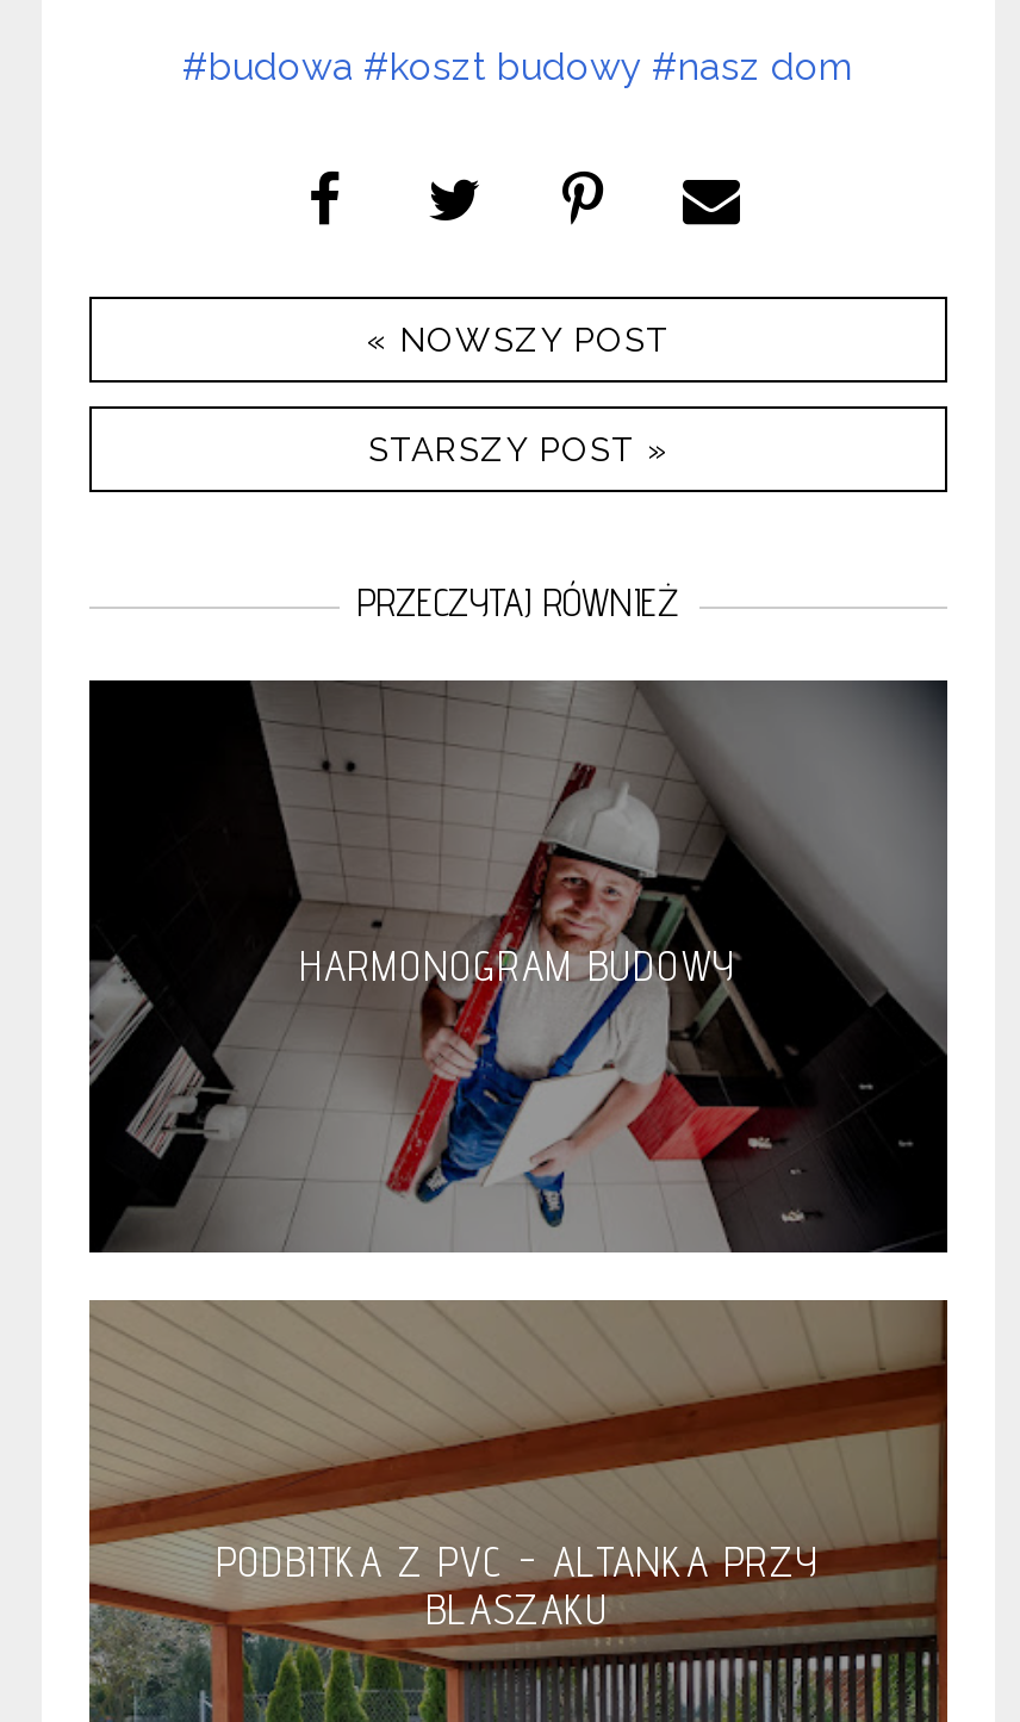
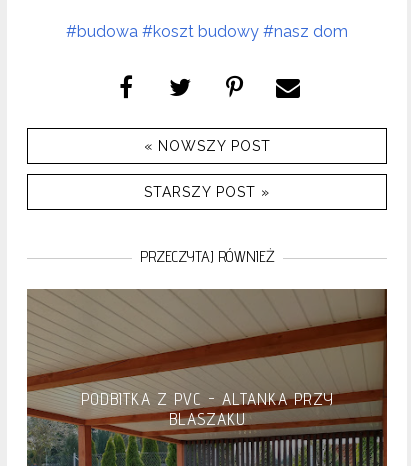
[87,678,950,1255] [image] | HARMONOGRAM BUDOWY -> none

